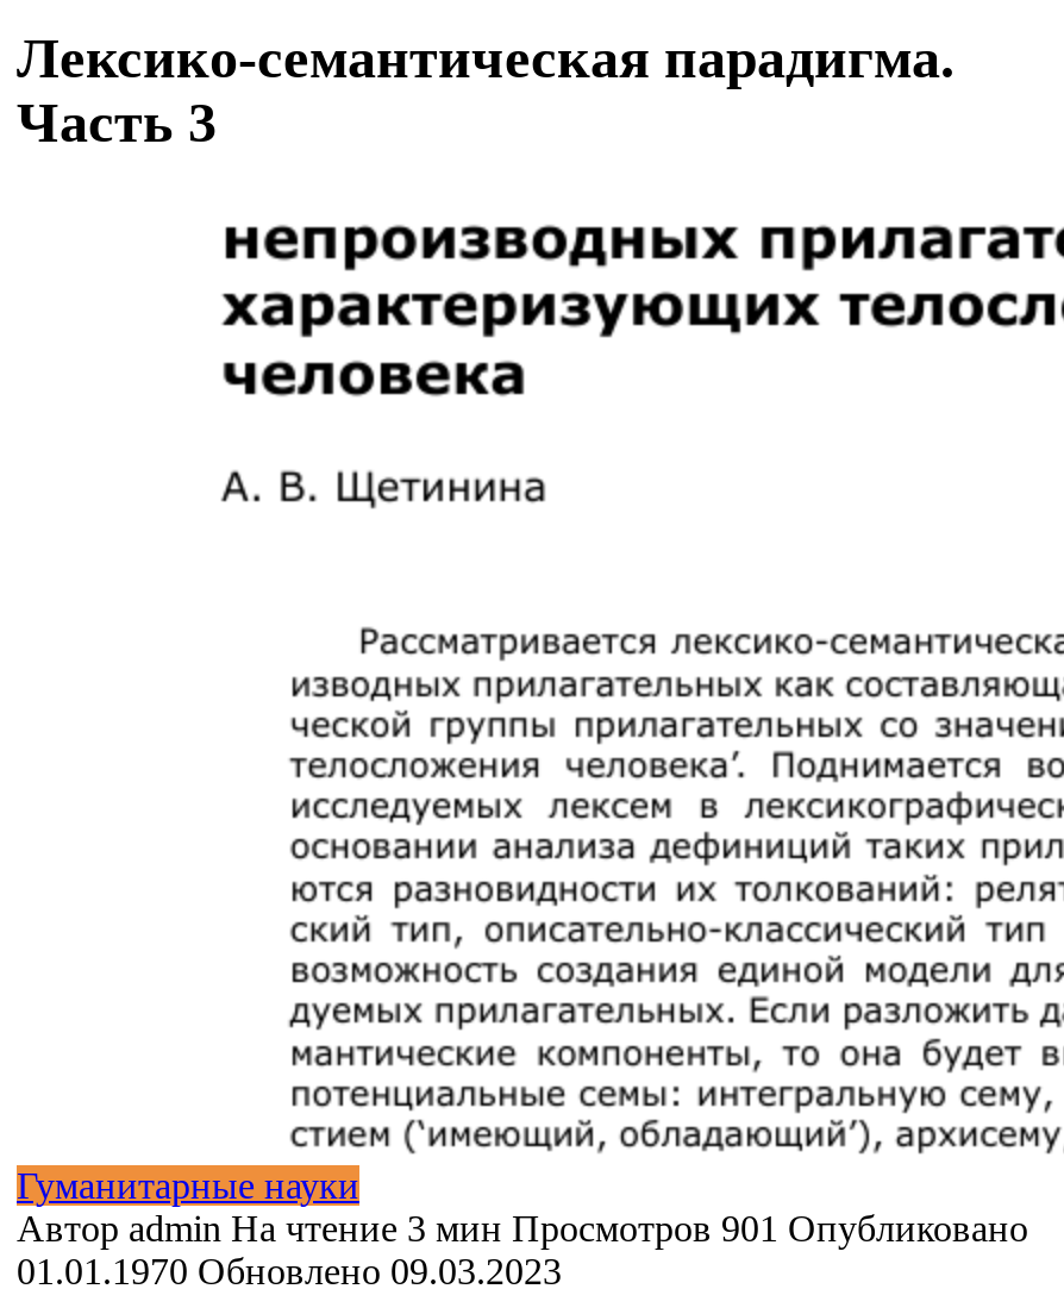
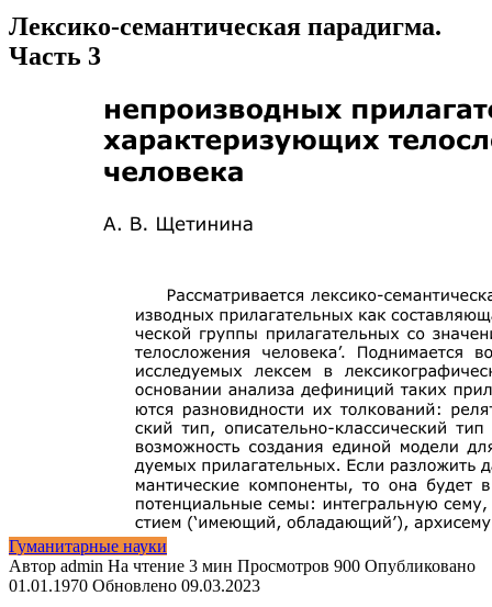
[17,1208,1028,1248] Автор admin На чтение 3 мин Просмотров 901 Опубликовано -> [9,556,476,575] Автор admin На чтение 3 мин Просмотров 900 Опубликовано

